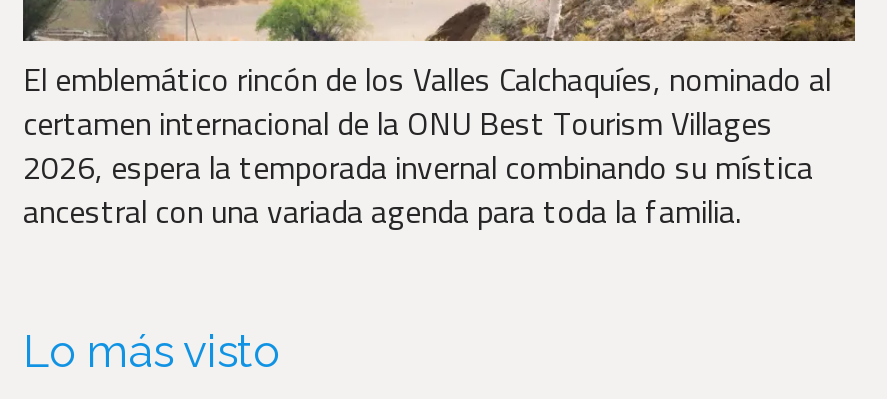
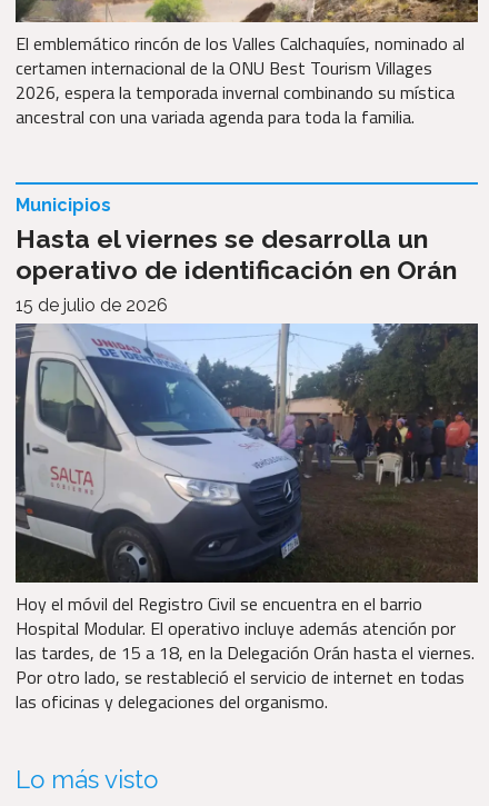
none -> [16,223,457,284] Hasta el viernes se desarrolla un | operativo de identificación en Orán
none -> [16,195,111,216] Municipios
none -> [16,294,168,316] 15 de julio de 2026
none -> [16,322,479,714] [image] | Hoy el móvil del Registro Civil se encuentra en el barrio | Hospital Modular. El operativo incluye además atención por | las tardes, de 15 a 18, en la Delegación Orán hasta el viernes. | Por otro lado, se restableció el servicio de internet en todas | las oficinas y delegaciones del organismo.

